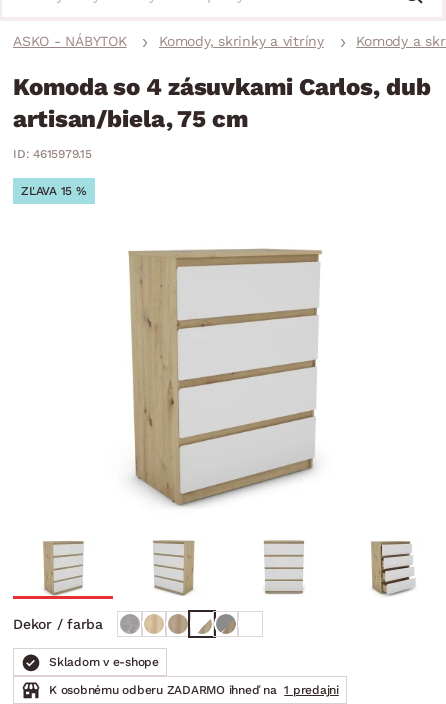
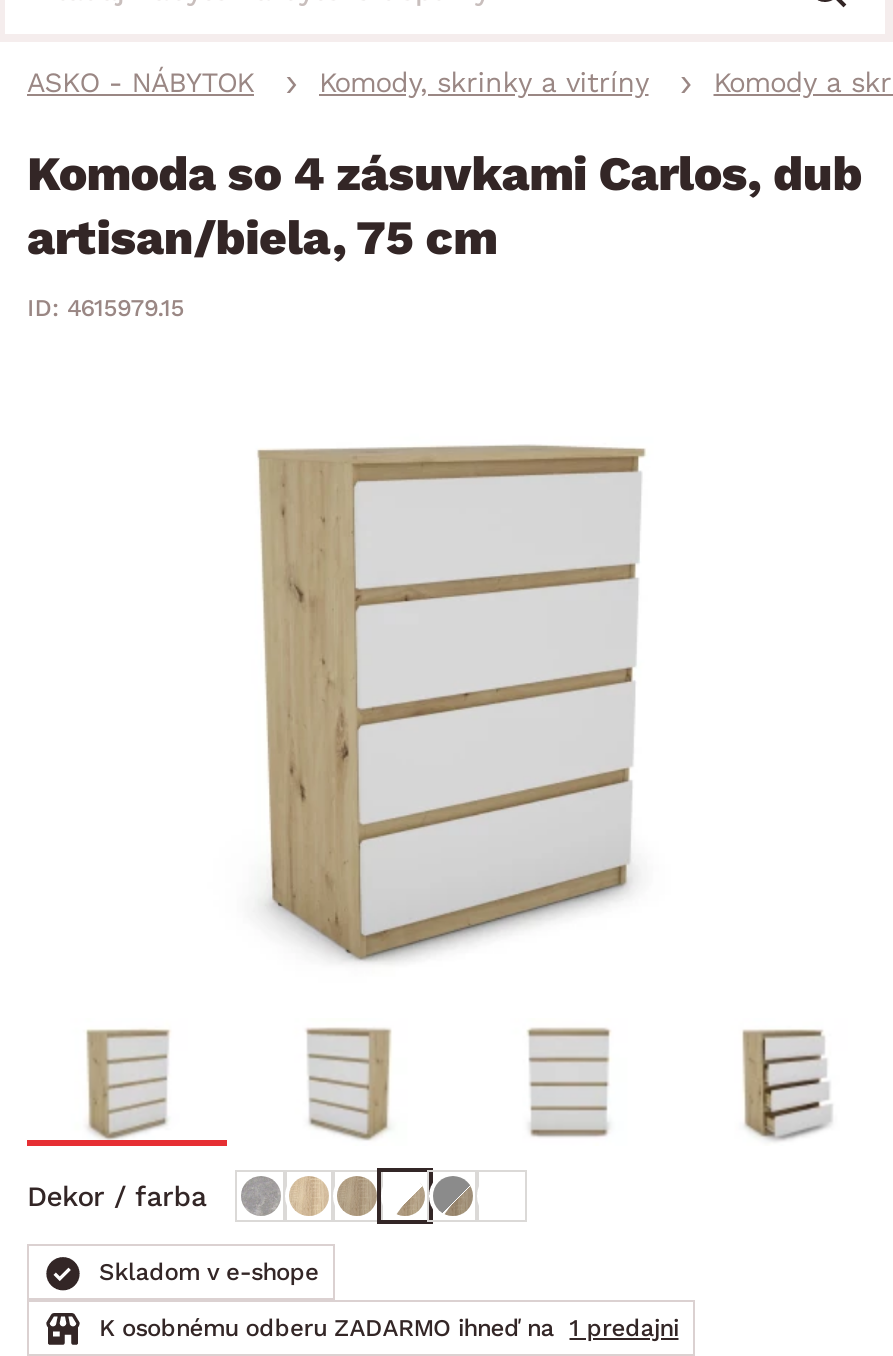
[21,184,86,198] ZĽAVA 15 % -> none

